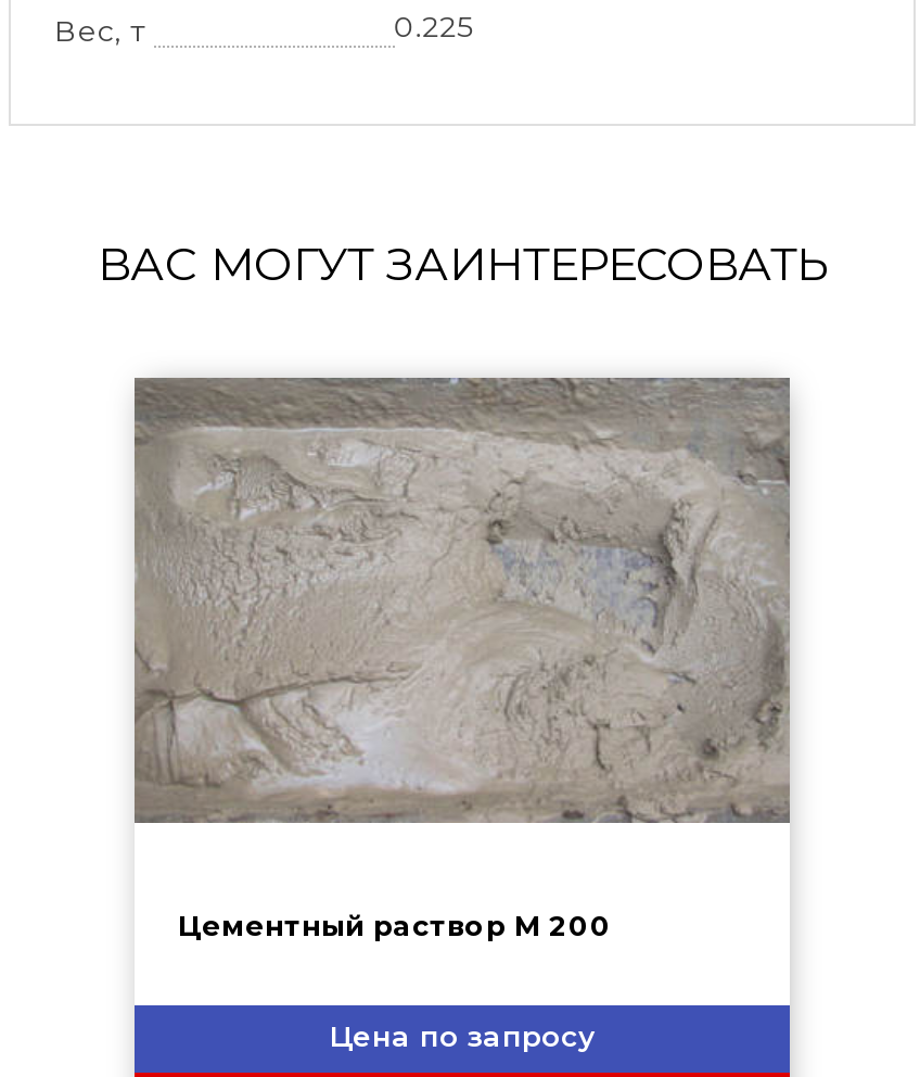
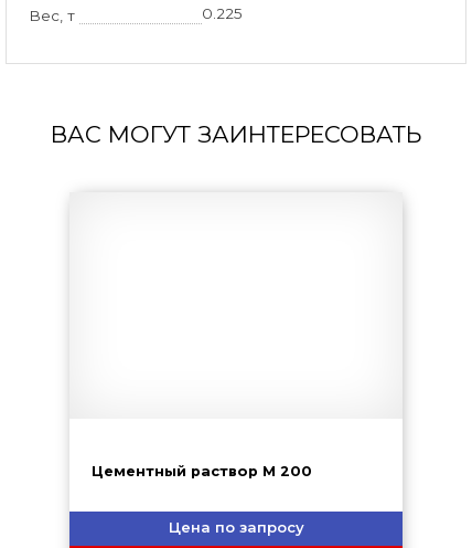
[132,376,792,825] [image] -> none

